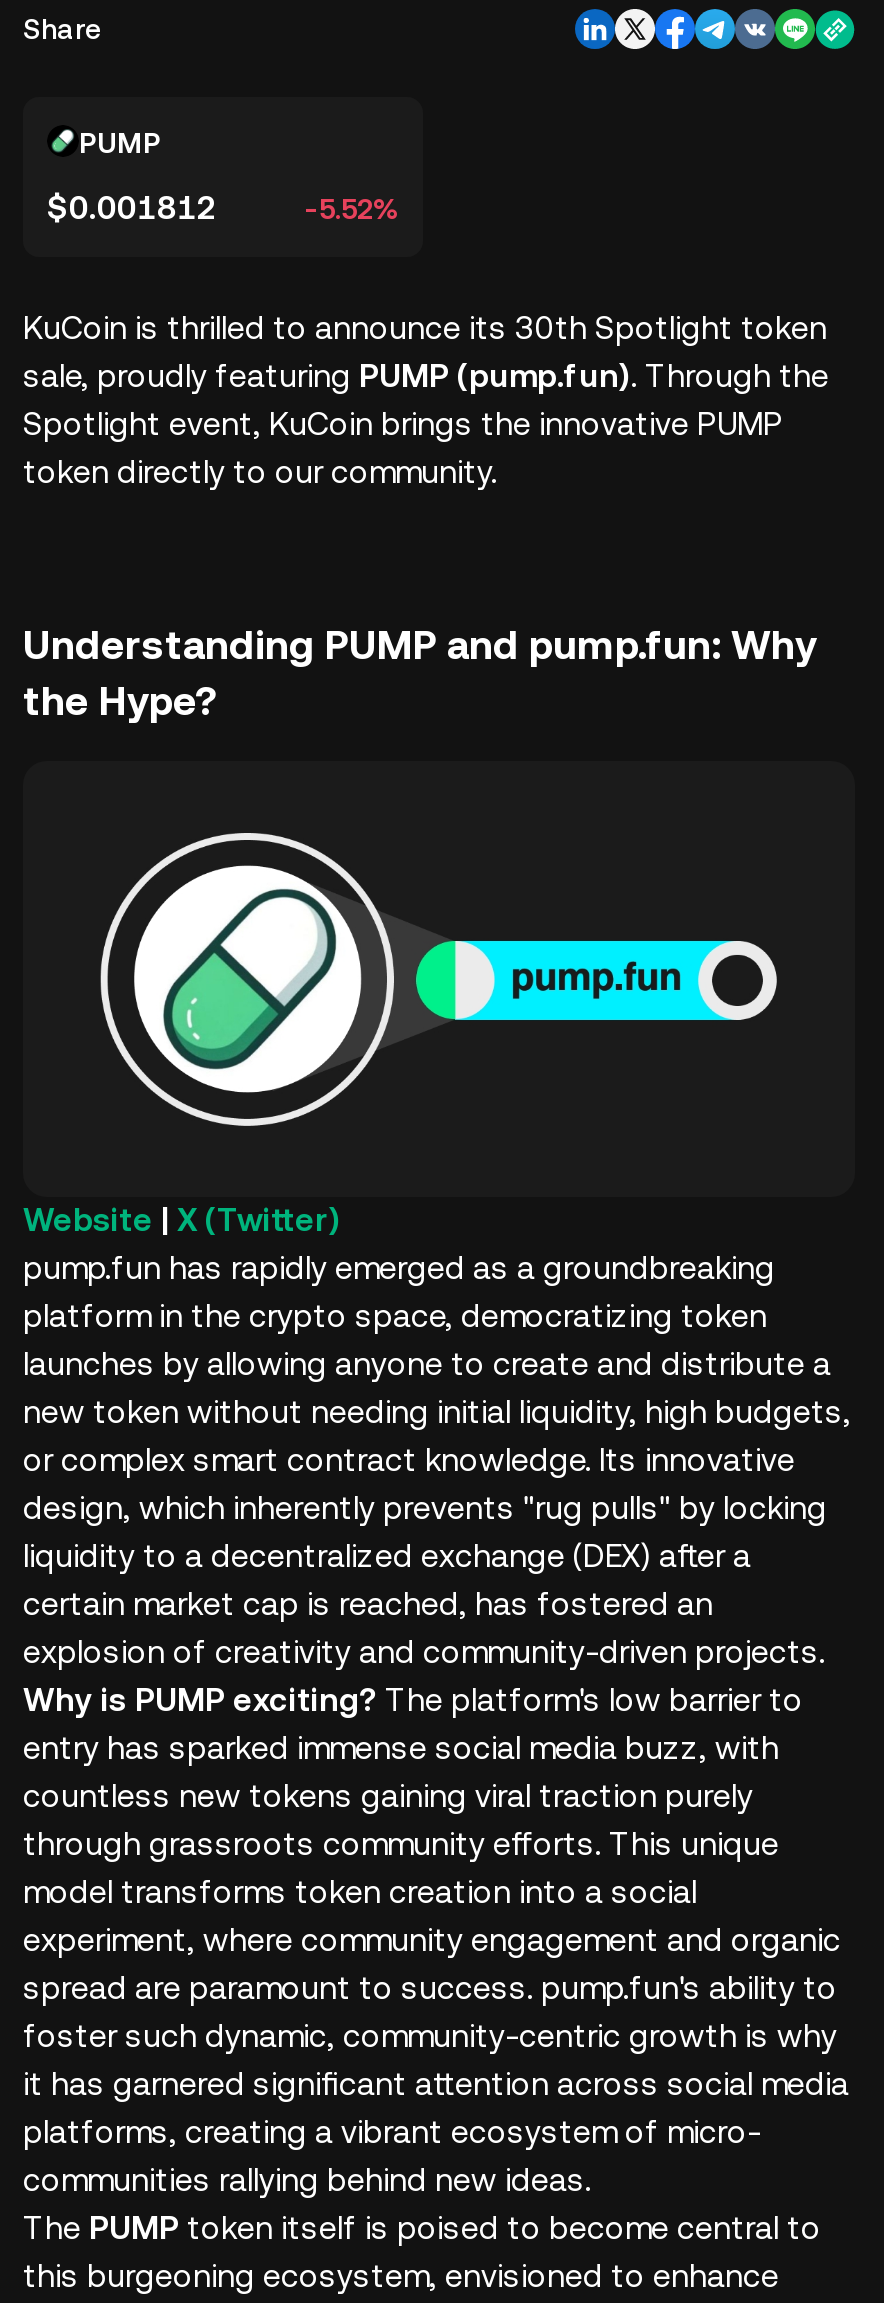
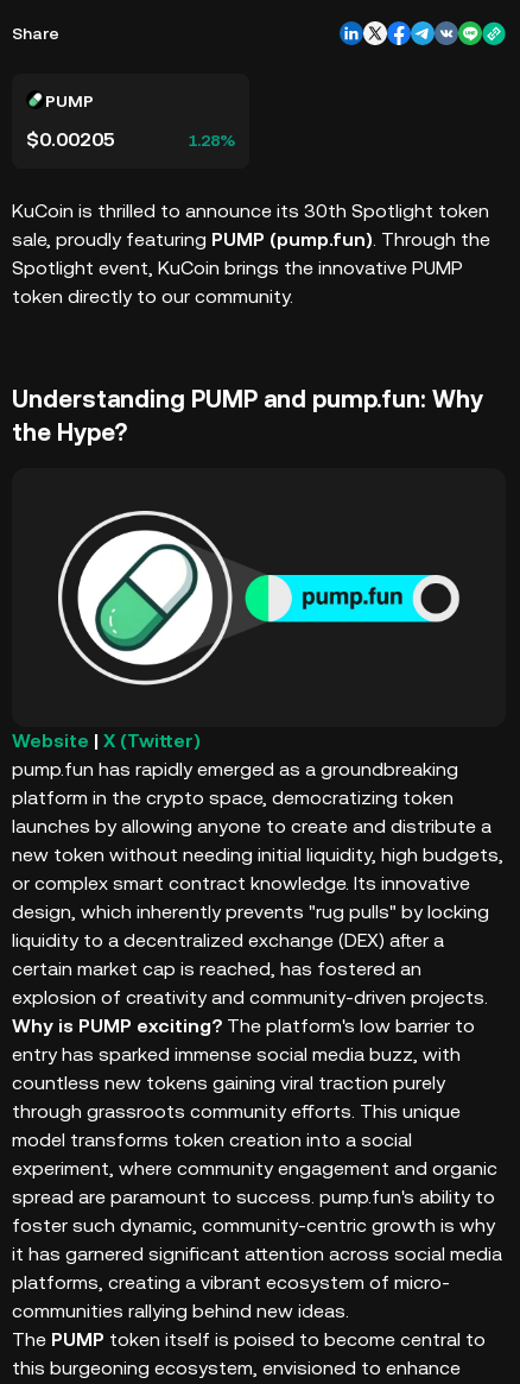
[47,189,217,227] $0.001812 -> [26,128,115,151] $0.00205
[305,193,399,225] -5.52% -> [188,131,235,150] 1.28%

